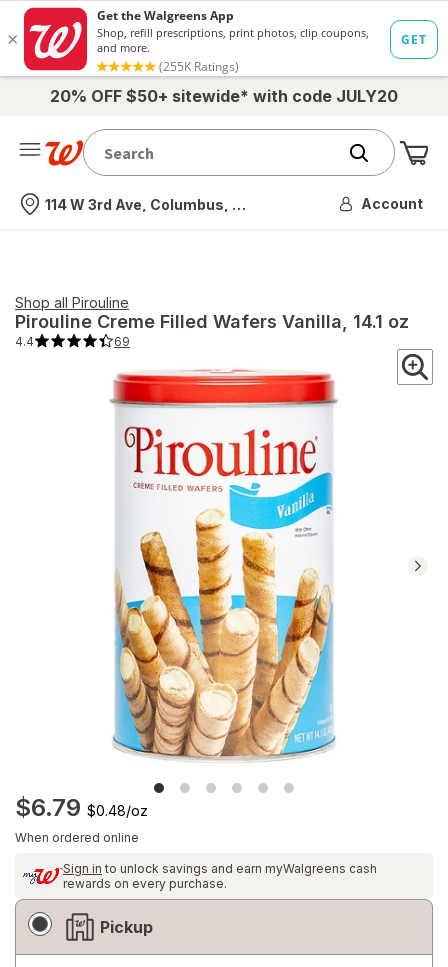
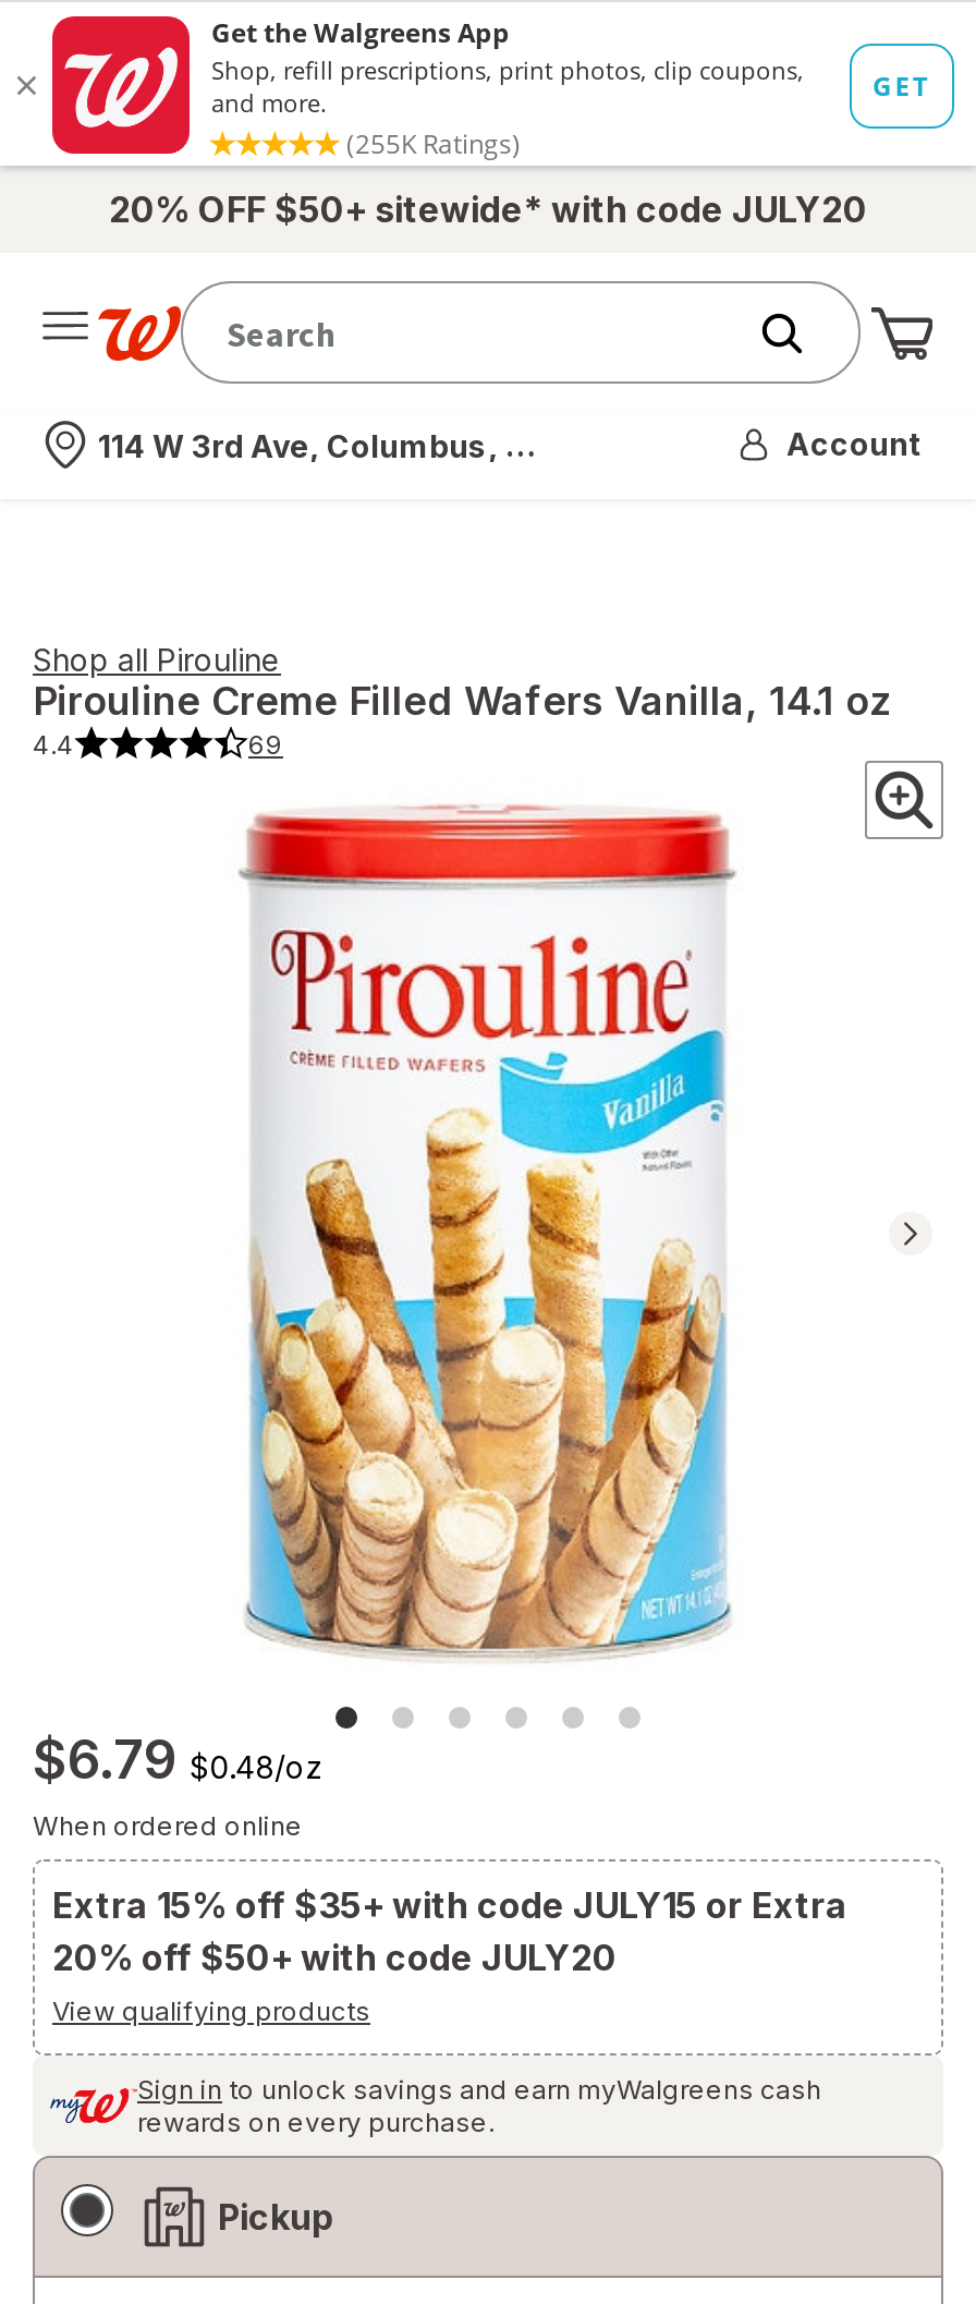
none -> [52,1883,847,2026] Extra 15% off $35+ with code JULY15 or Extra | 20% off $50+ with code JULY20 | View qualifying products

